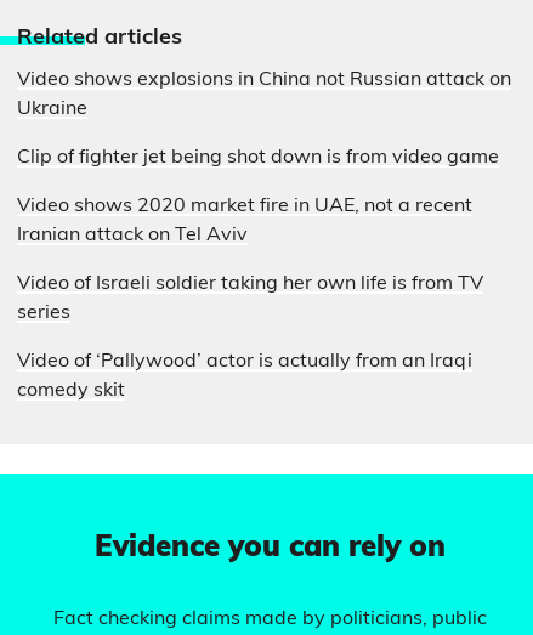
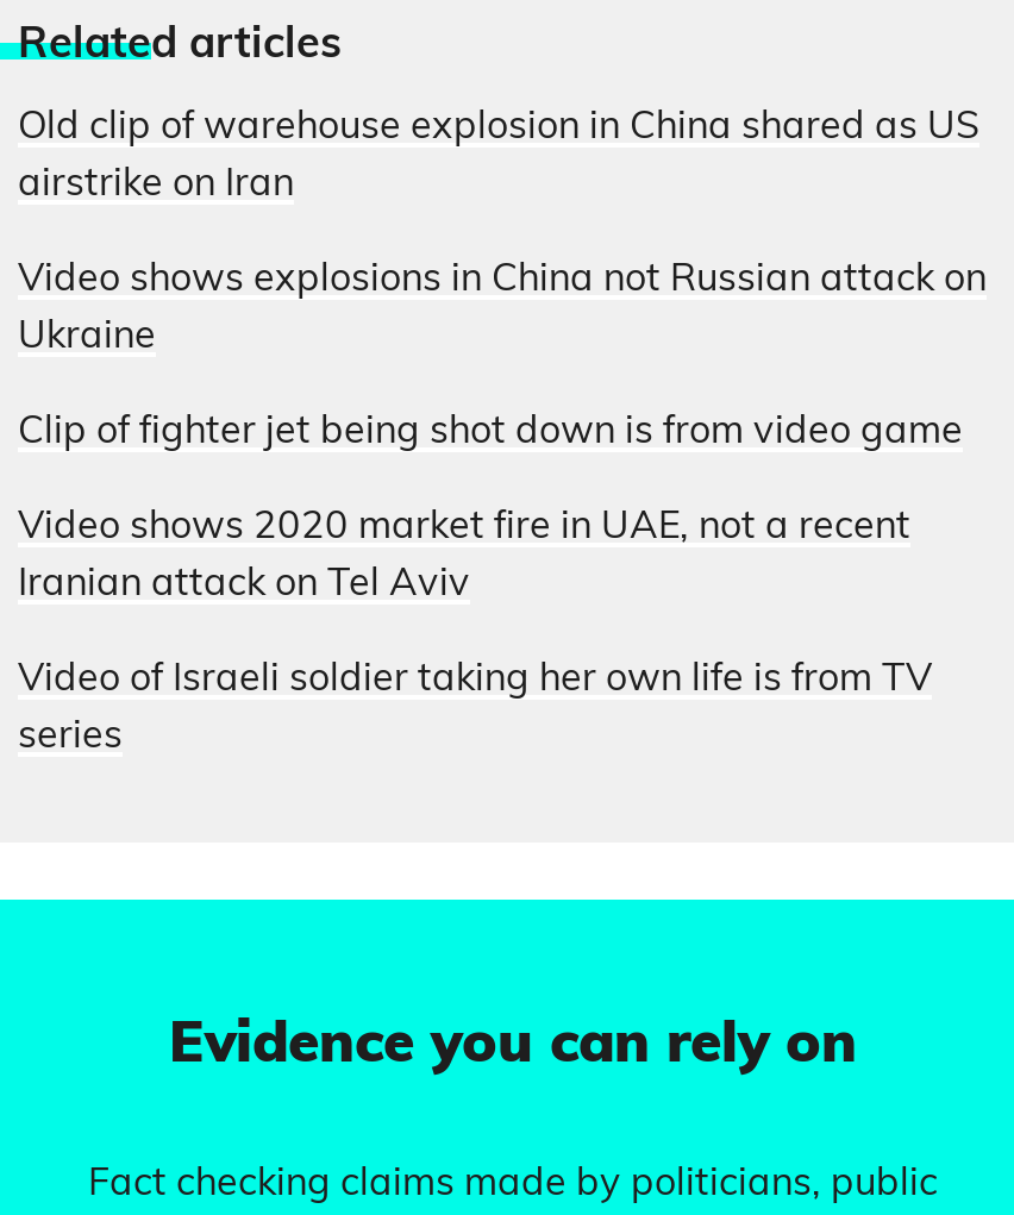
none -> [18,110,979,206] Old clip of warehouse explosion in China shared as US | airstrike on Iran
moved [17,71,511,323] -> [18,263,987,758]: Video shows explosions in China not Russian attack on | Ukraine | Clip of fighter jet being shot down is from video game | Video shows 2020 market fire in UAE, not a recent | Iranian attack on Tel Aviv | Video of Israeli soldier taking her own life is from TV | series
[17,353,472,401] Video of ‘Pallywood’ actor is actually from an Iraqi | comedy skit -> none

